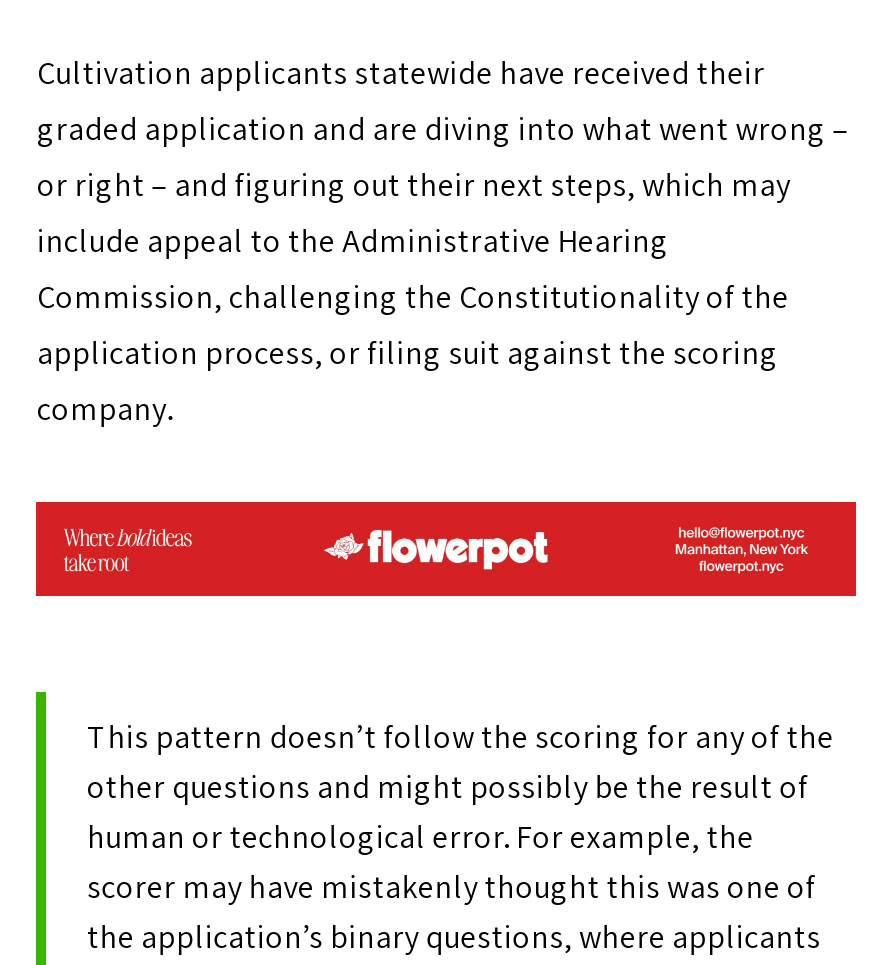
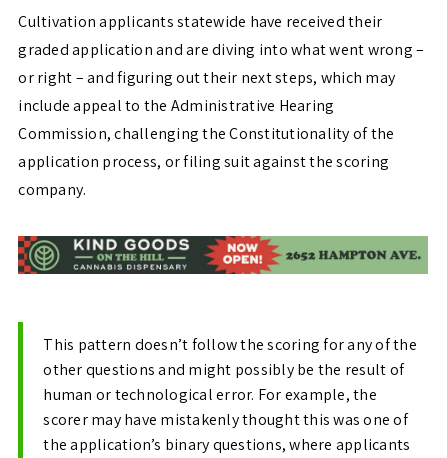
[34,500,858,598] [image] -> [17,235,429,275] [image]

